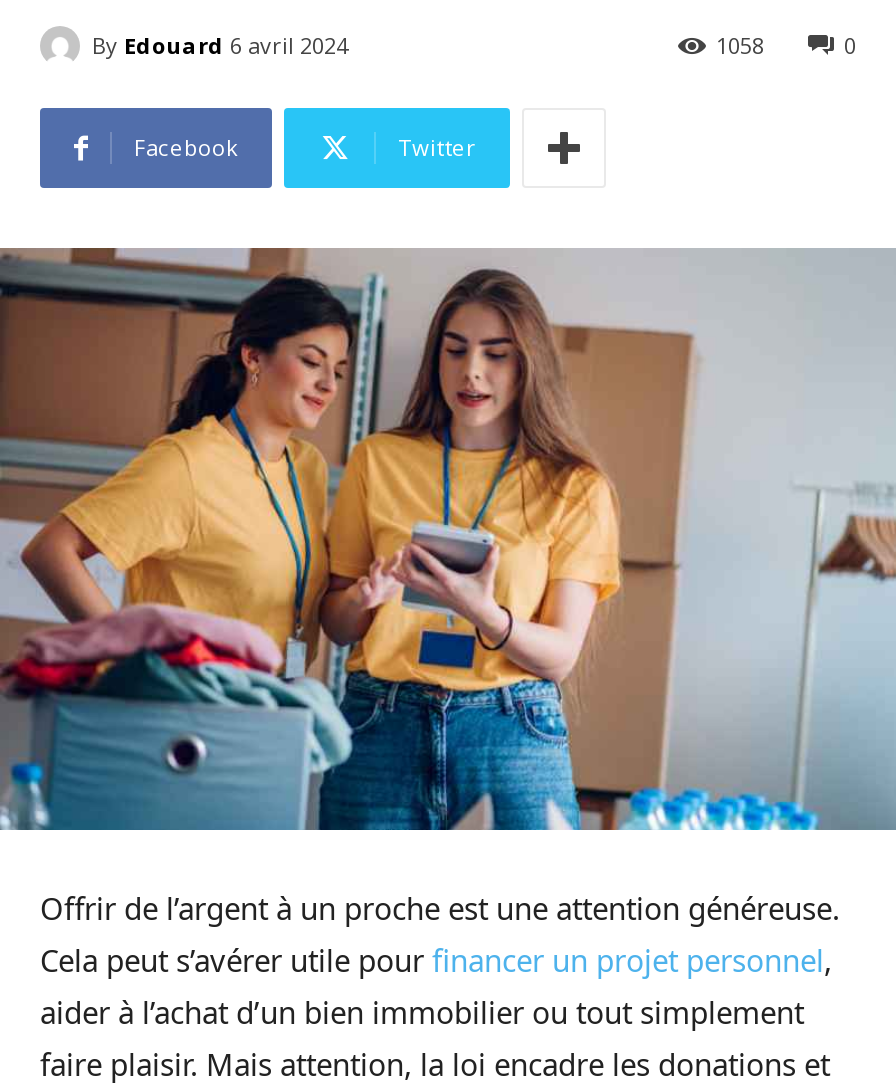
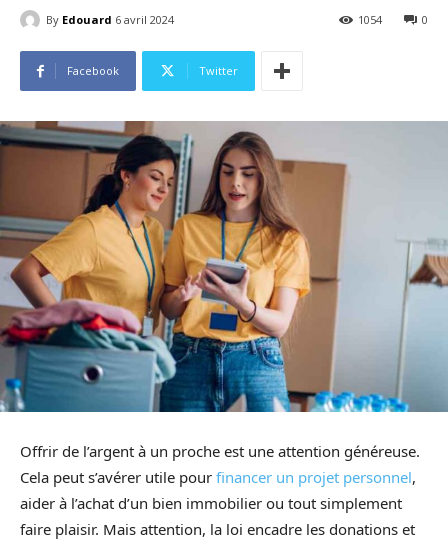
[716,30,764,60] 1058 -> [358,12,382,27] 1054

